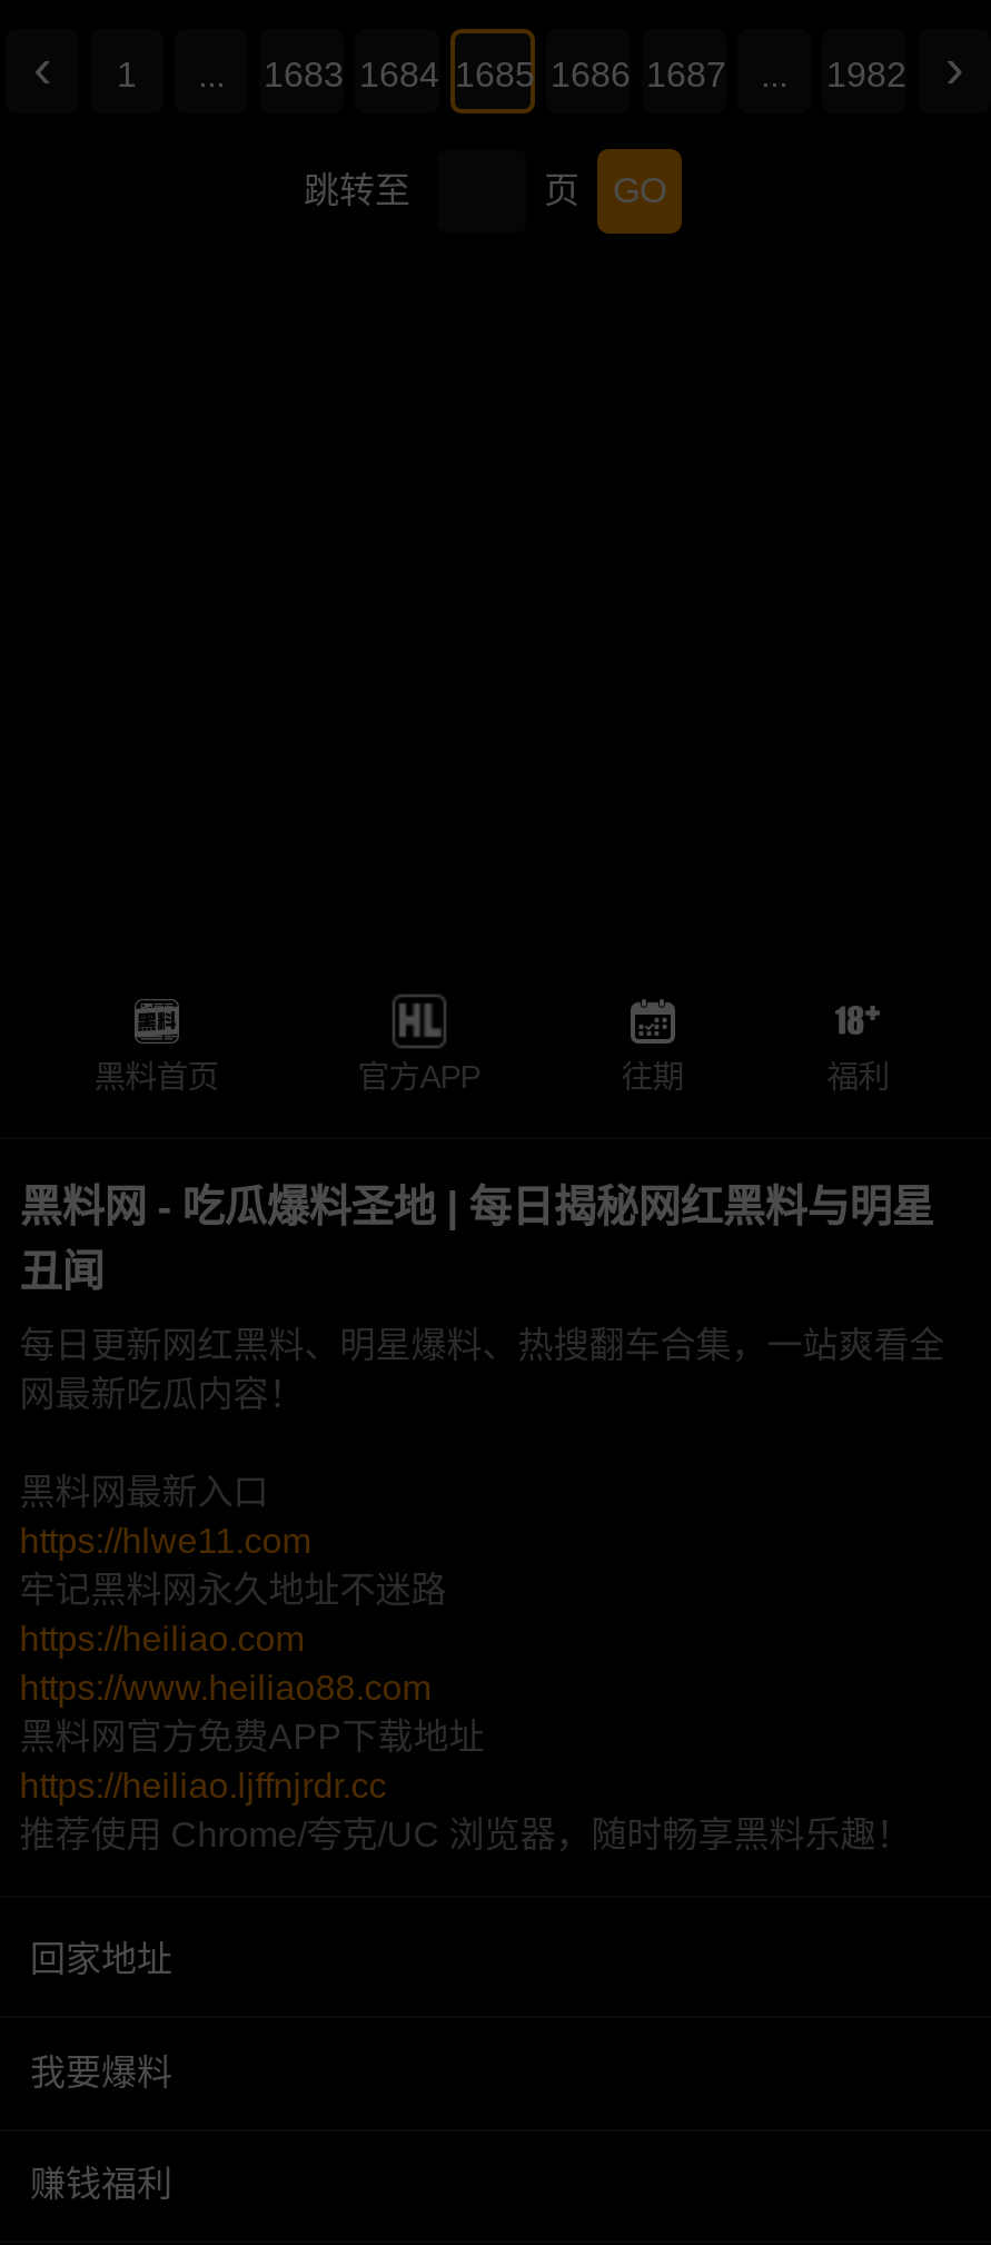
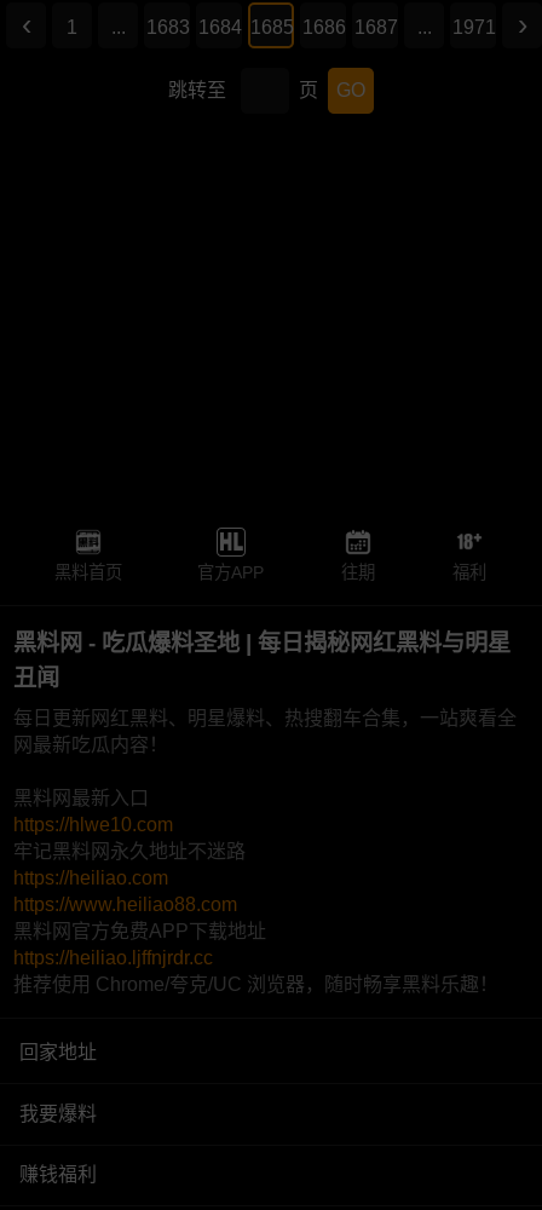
[826,56,906,94] 1982 -> [452,17,496,38] 1971
[19,1523,311,1560] https://hlwe11.com -> [14,815,173,835] https://hlwe10.com

